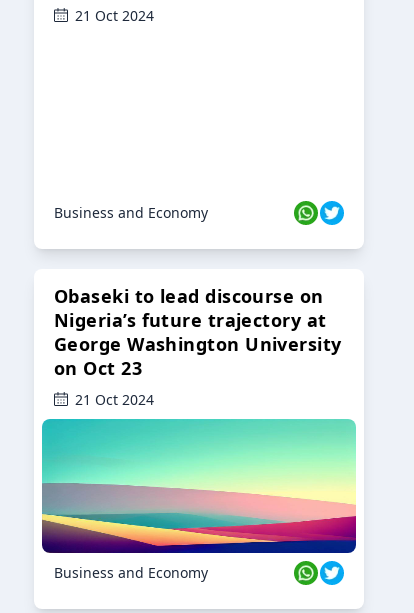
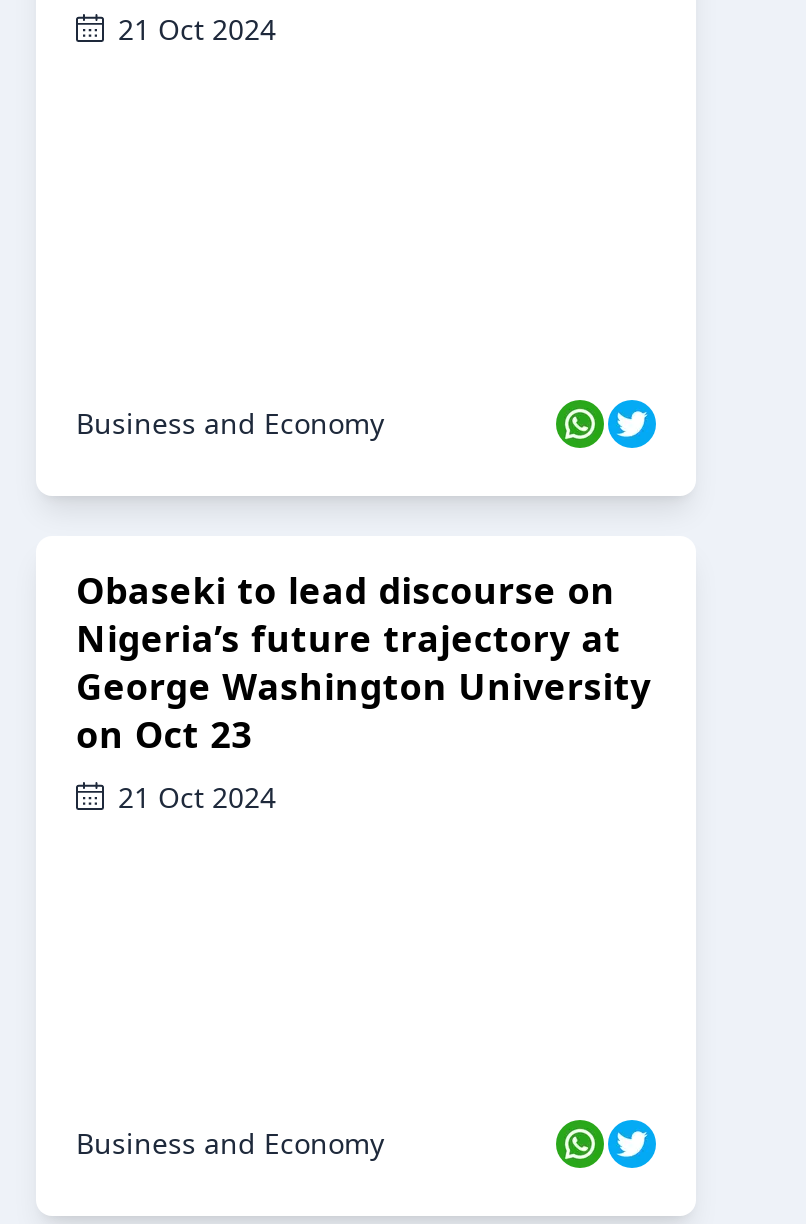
[41,418,357,554] [image] -> none

